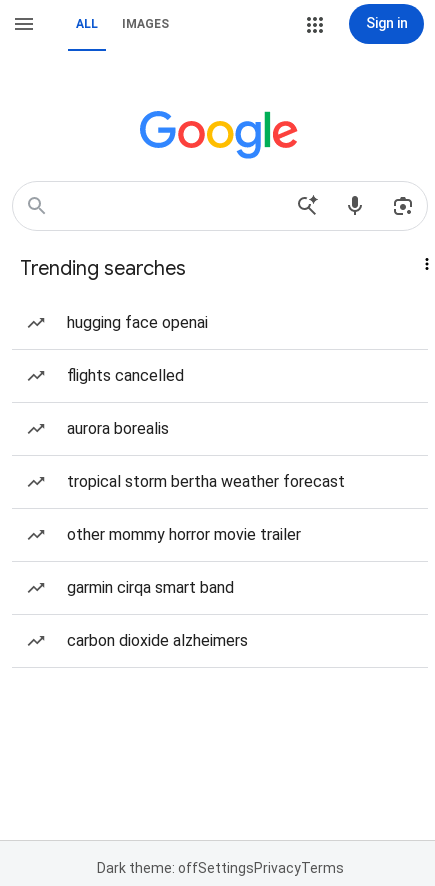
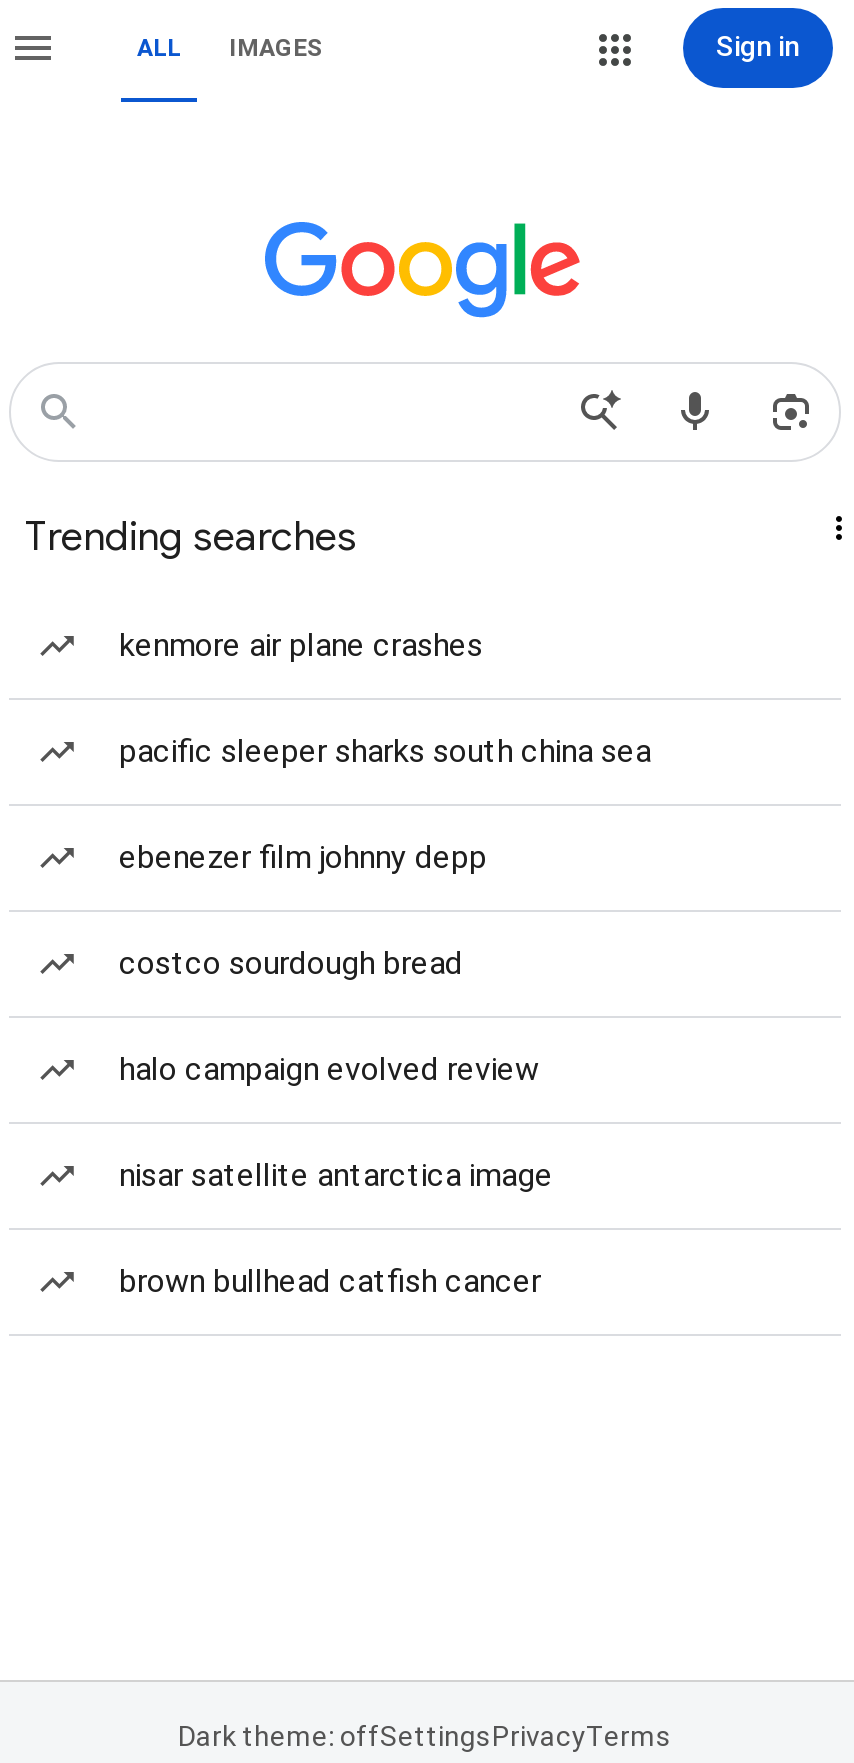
[67,313,208,332] hugging face openai -> [119,626,483,664] kenmore air plane crashes
[67,366,184,385] flights cancelled -> [119,732,651,770] pacific sleeper sharks south china sea
[67,419,169,438] aurora borealis -> [119,838,487,876] ebenezer film johnny depp
[67,472,345,491] tropical storm bertha weather forecast -> [119,944,463,982] costco sourdough bread
[67,525,301,544] other mommy horror movie trailer -> [119,1050,539,1088] halo campaign evolved review
[67,578,234,597] garmin cirqa smart band -> [119,1156,553,1194] nisar satellite antarctica image
[67,631,248,650] carbon dioxide alzheimers -> [119,1262,541,1300] brown bullhead catfish cancer

